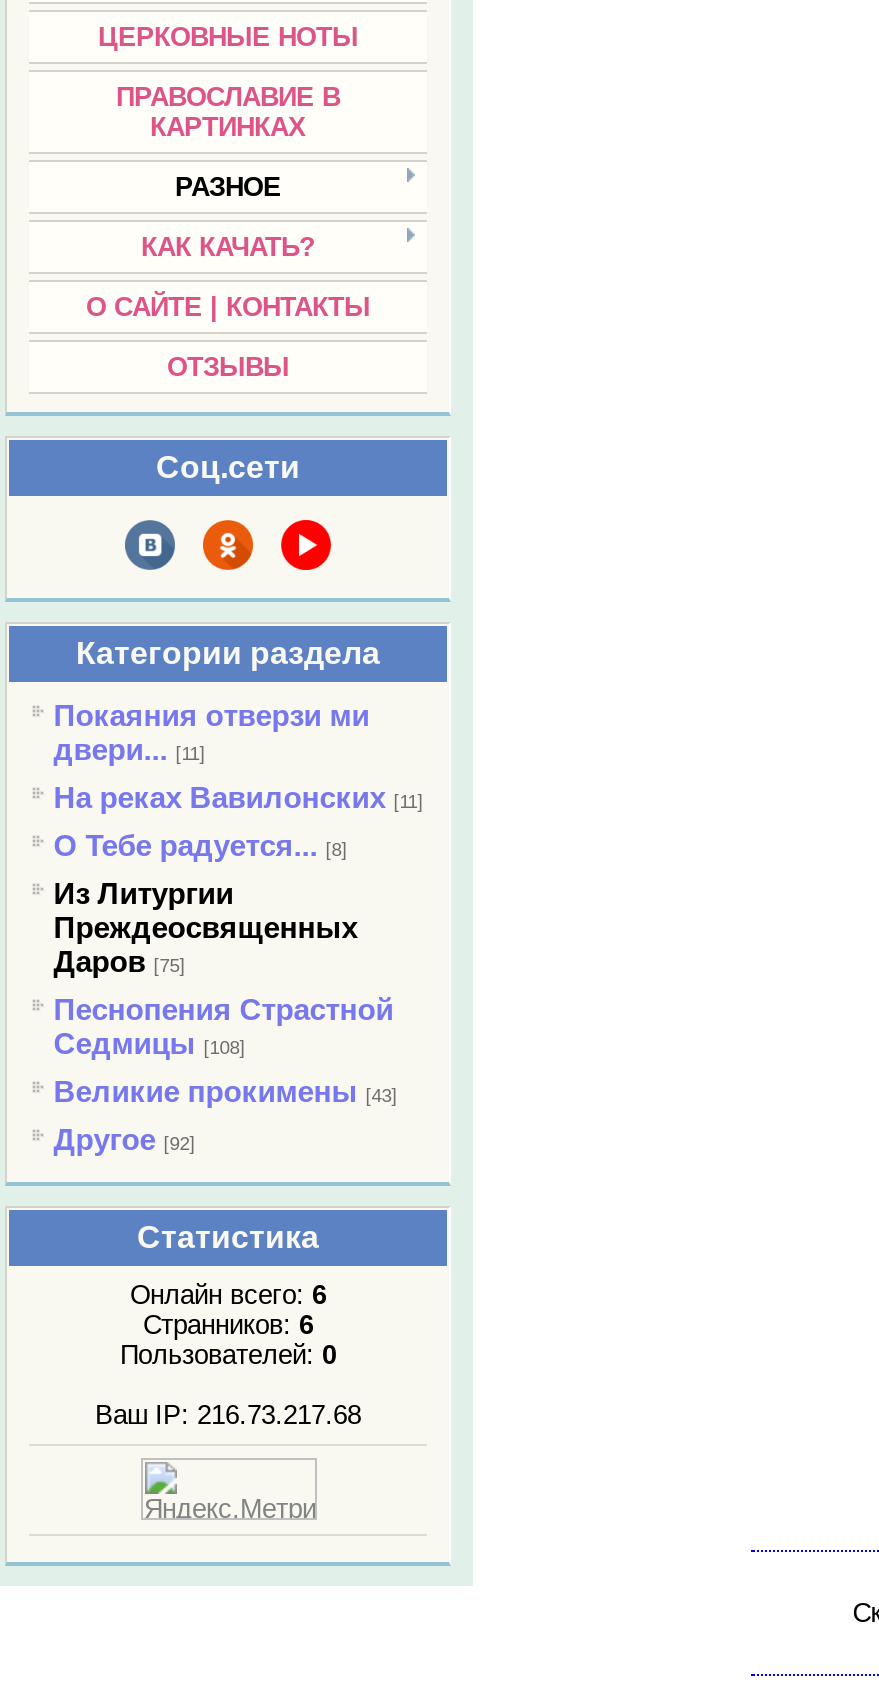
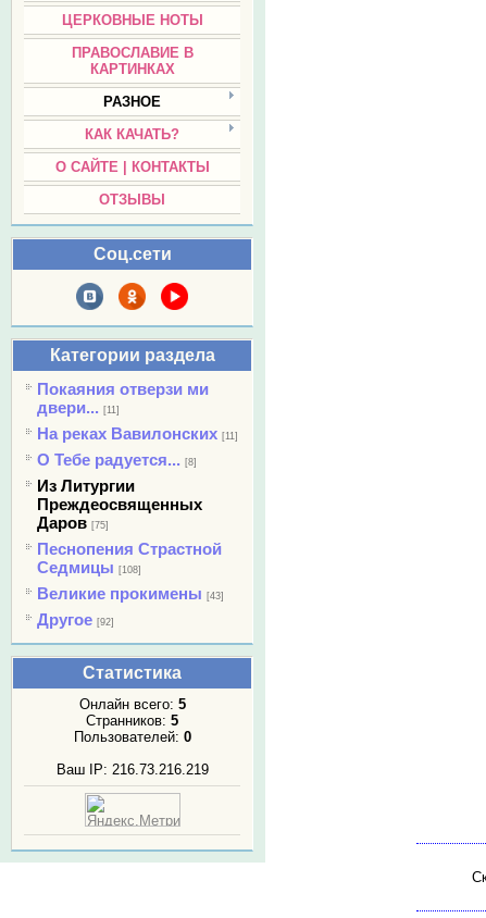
[130,1280,326,1310] Онлайн всего: 6 -> [79,696,185,713] Онлайн всего: 5
[143,1310,313,1340] Странников: 6 -> [86,713,178,729] Странников: 5
[95,1400,361,1430] Ваш IP: 216.73.217.68 -> [56,761,208,778] Ваш IP: 216.73.216.219

